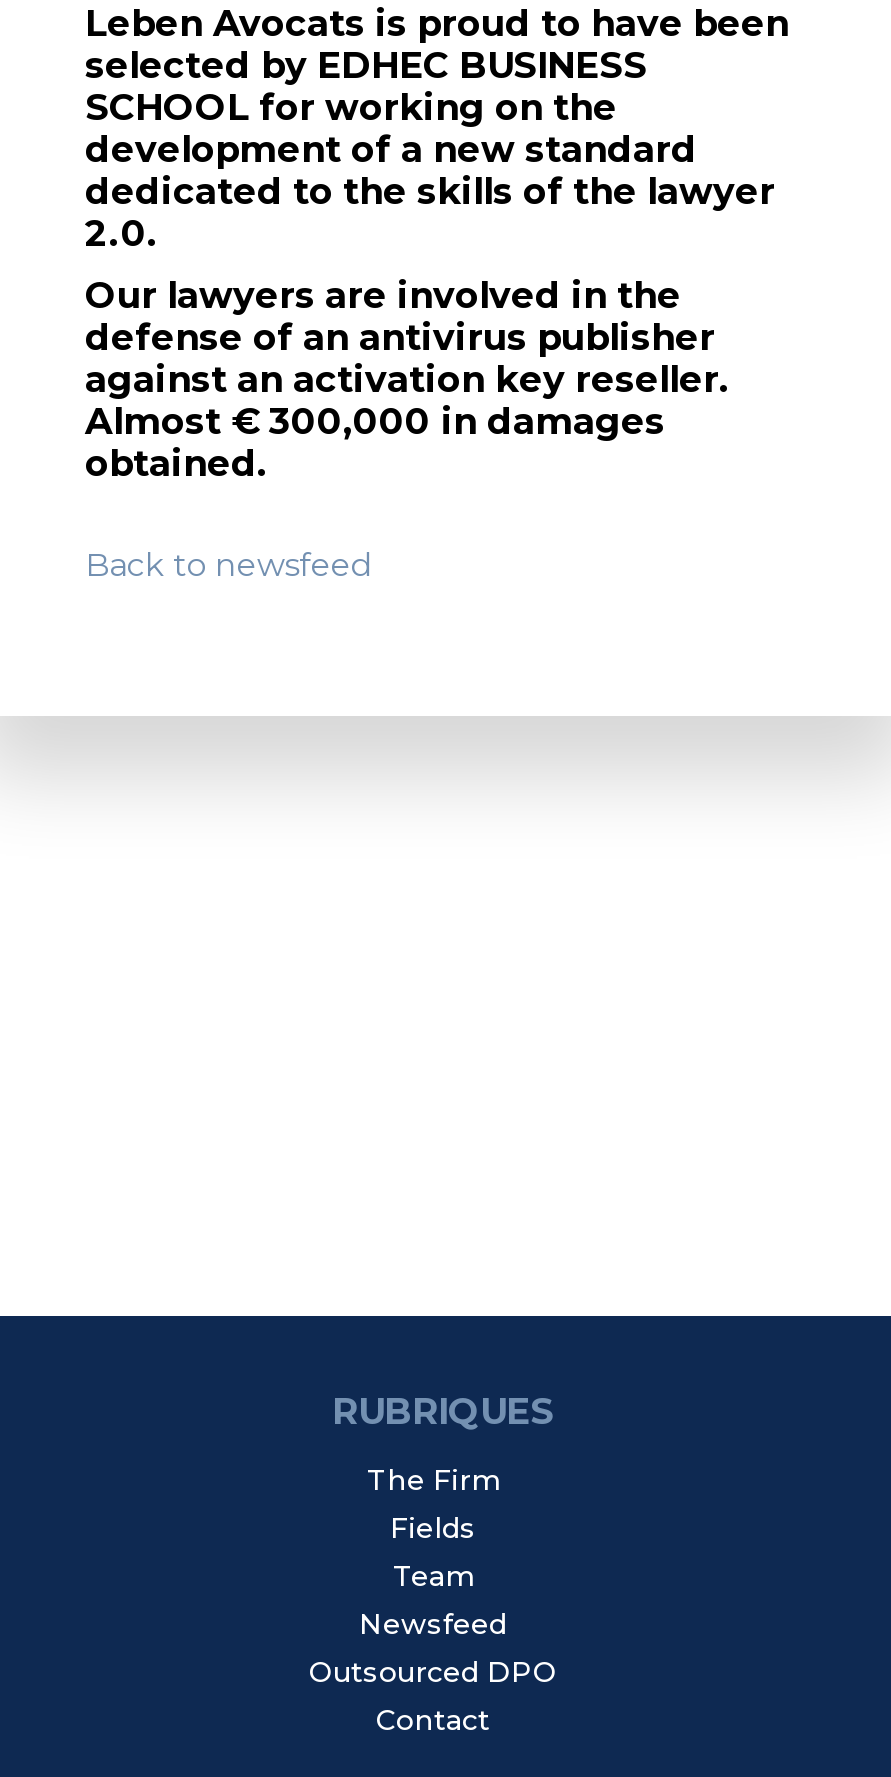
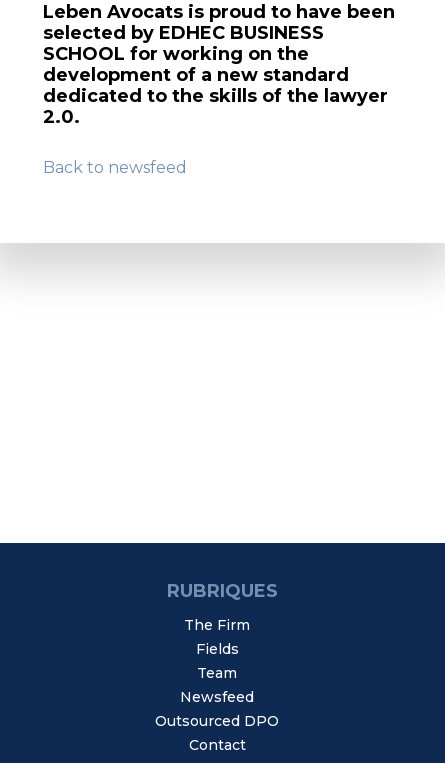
[85,274,731,486] Our lawyers are involved in the | defense of an antivirus publisher | against an activation key reseller. | Almost € 300,000 in damages | obtained. -> none

